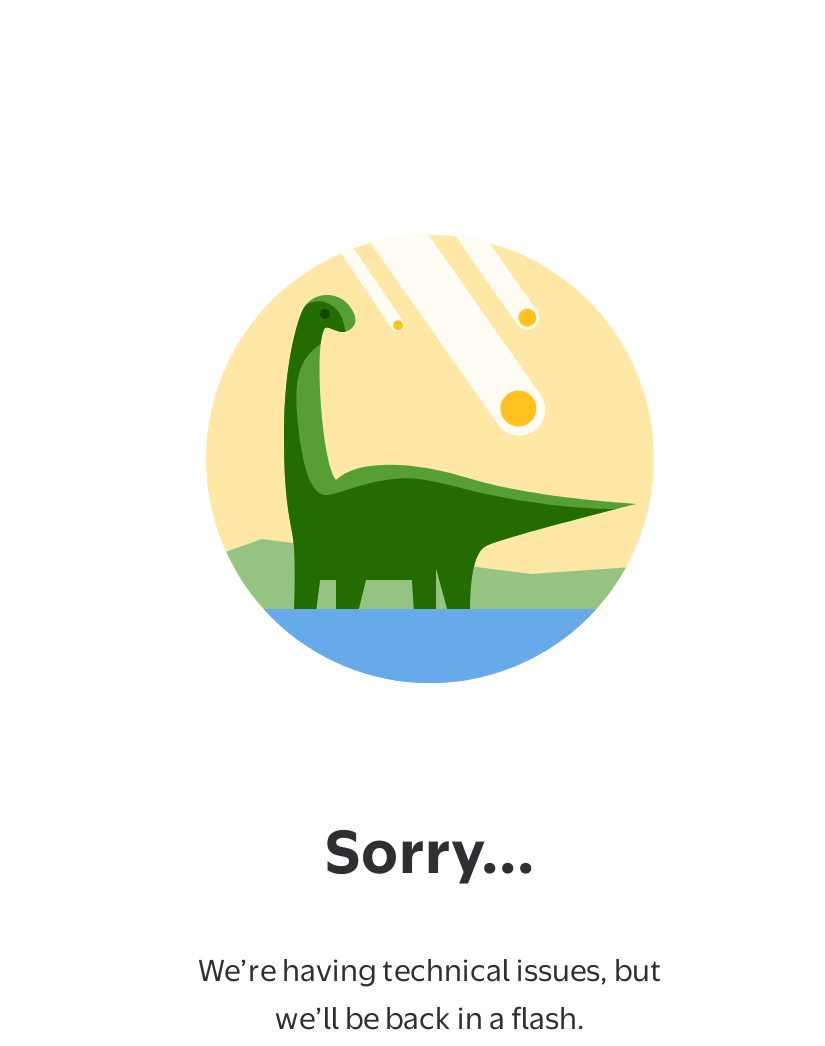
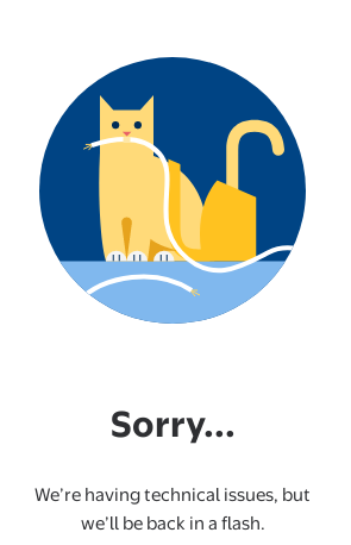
[206,235,654,637] [image] -> [38,56,307,297] [image]

